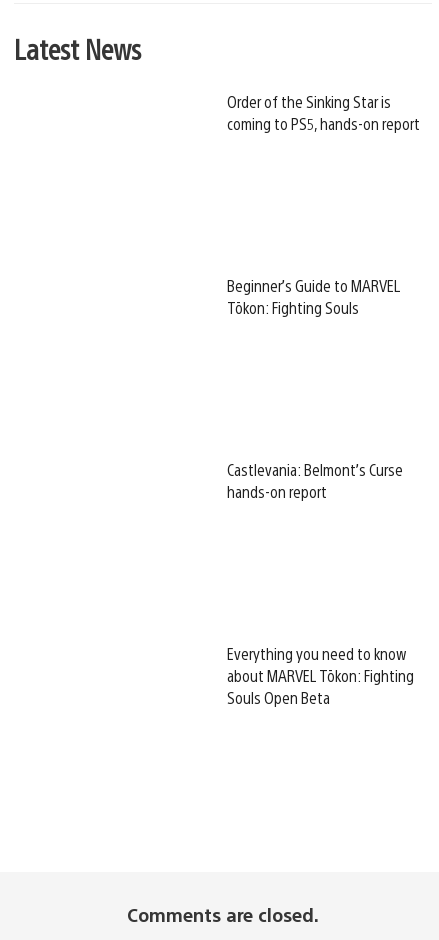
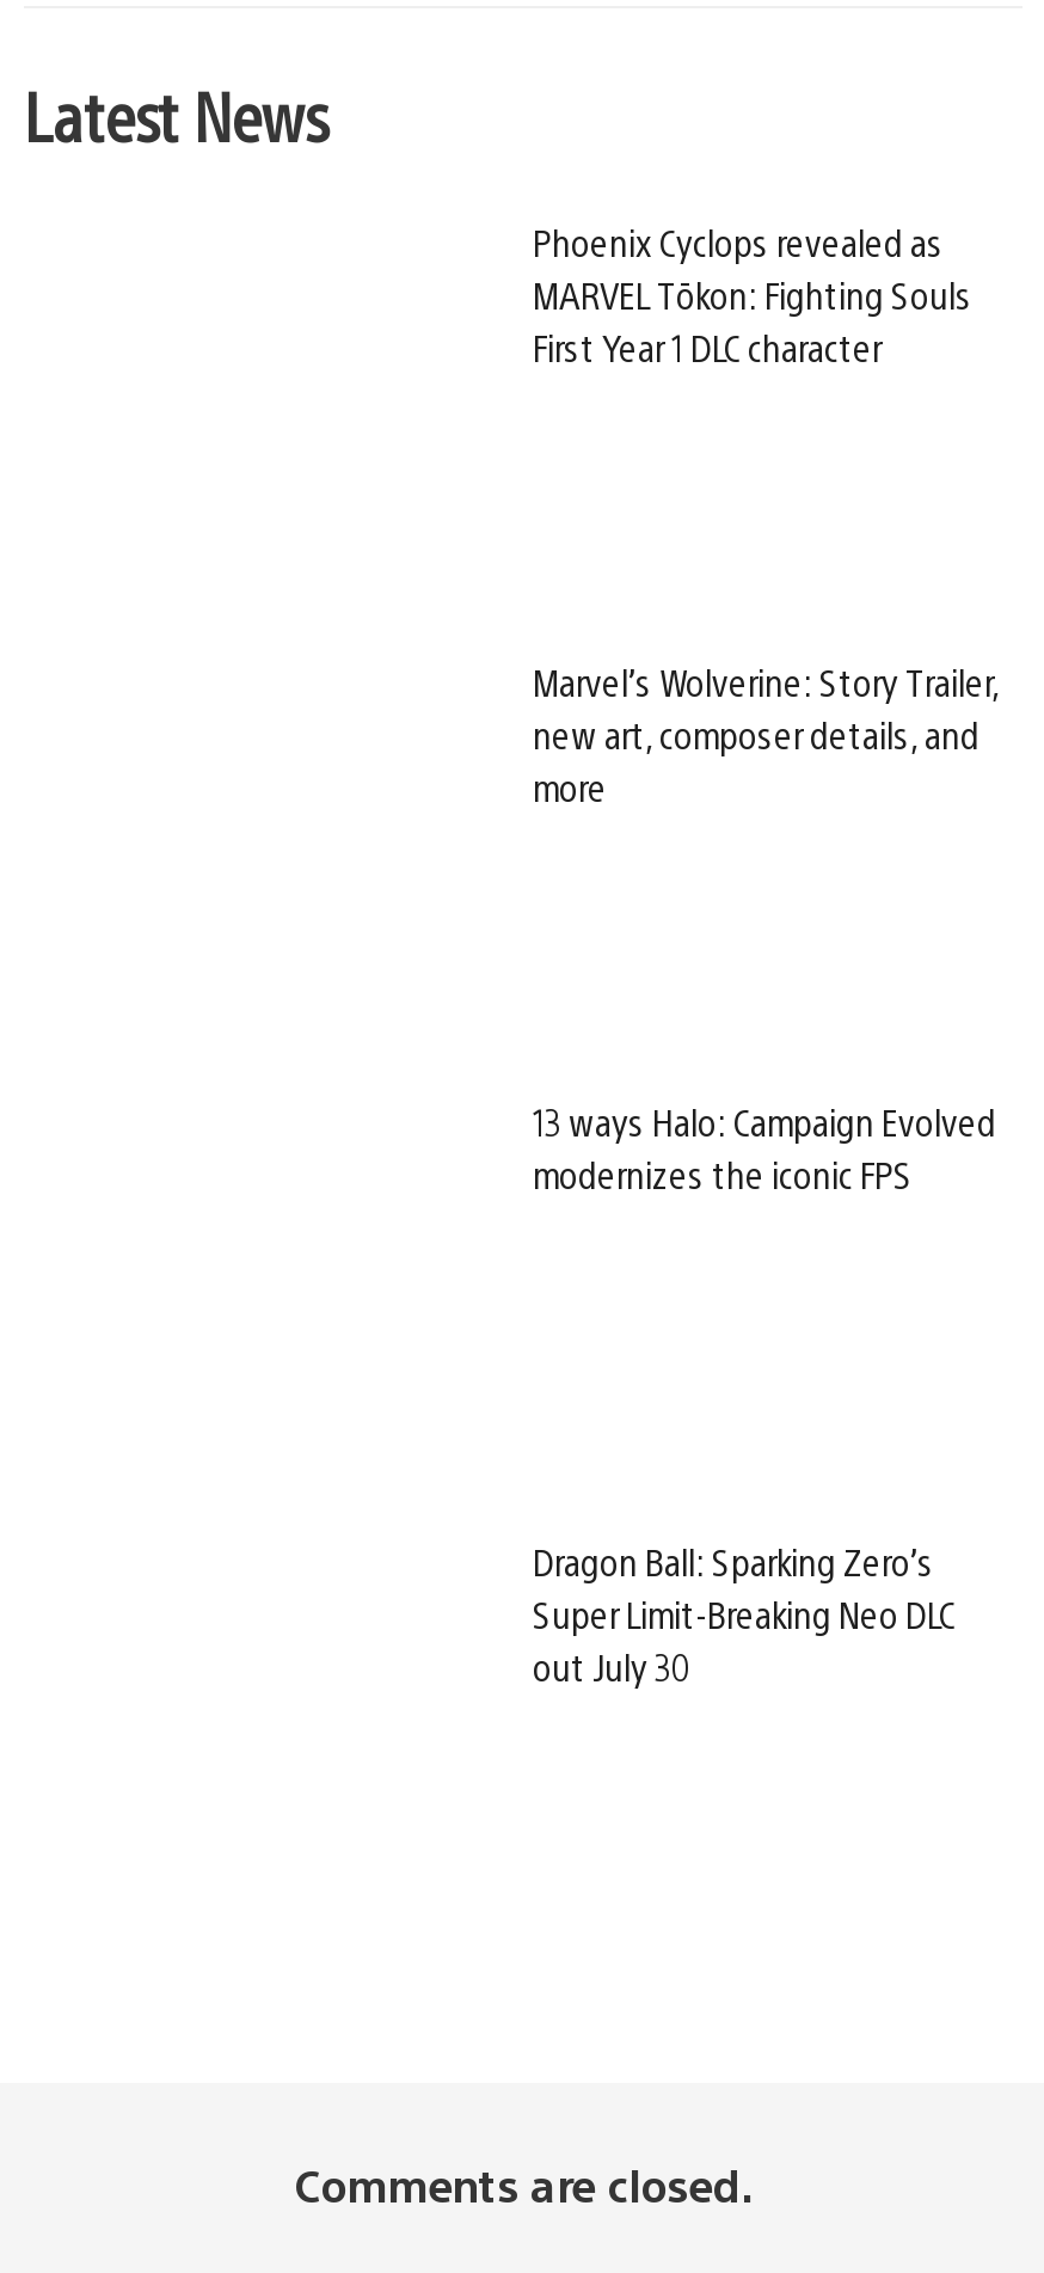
[227,91,420,134] Order of the Sinking Star is | coming to PS5, hands-on report -> [533,216,972,372] Phoenix Cyclops revealed as | MARVEL Tōkon: Fighting Souls | First Year 1 DLC character
[227,275,400,318] Beginner’s Guide to MARVEL | Tōkon: Fighting Souls -> [533,656,999,811] Marvel’s Wolverine: Story Trailer, | new art, composer details, and | more
[227,459,403,502] Castlevania: Belmont’s Curse | hands-on report -> [533,1096,996,1199] 13 ways Halo: Campaign Evolved | modernizes the iconic FPS
[227,643,414,708] Everything you need to know | about MARVEL Tōkon: Fighting | Souls Open Beta -> [533,1536,956,1691] Dragon Ball: Sparking Zero’s | Super Limit-Breaking Neo DLC | out July 30

